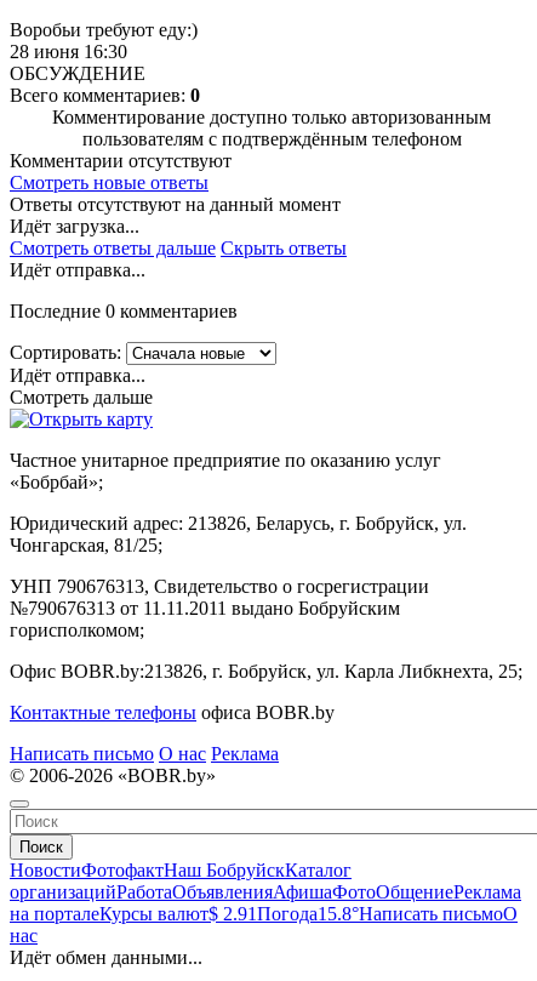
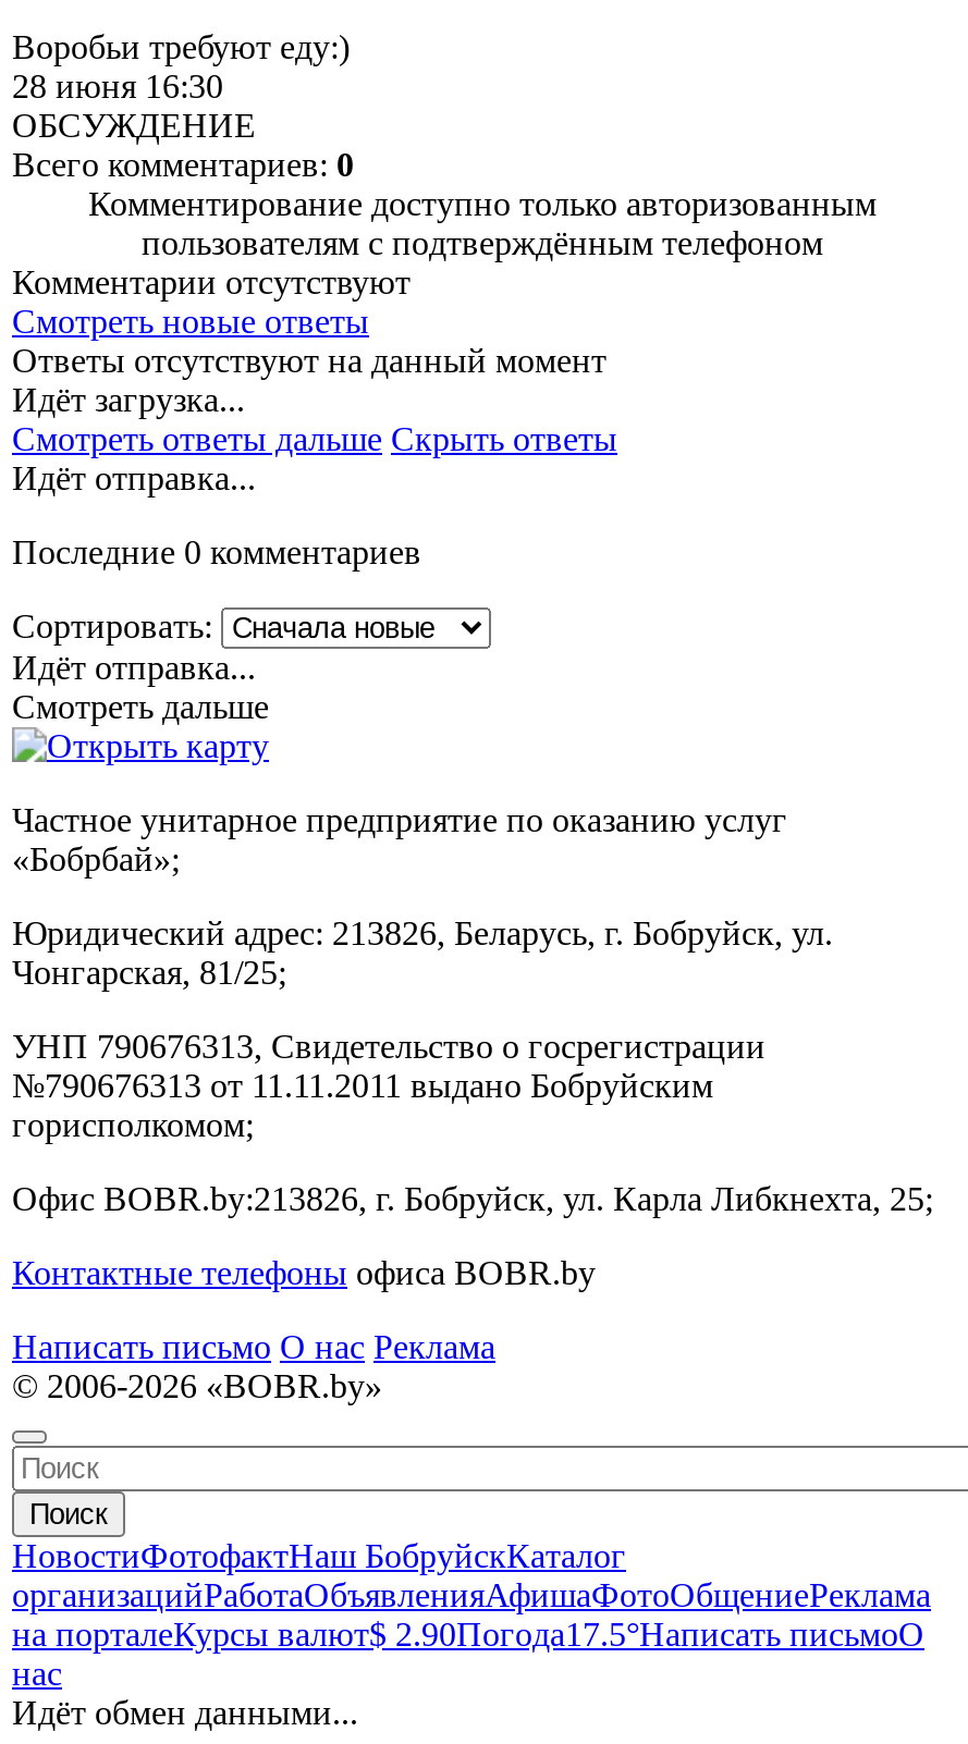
[10,903,518,924] на порталеКурсы валют$ 2.91Погода15.8°Написать письмоО -> [12,1615,924,1652] на порталеКурсы валют$ 2.90Погода17.5°Написать письмоО

